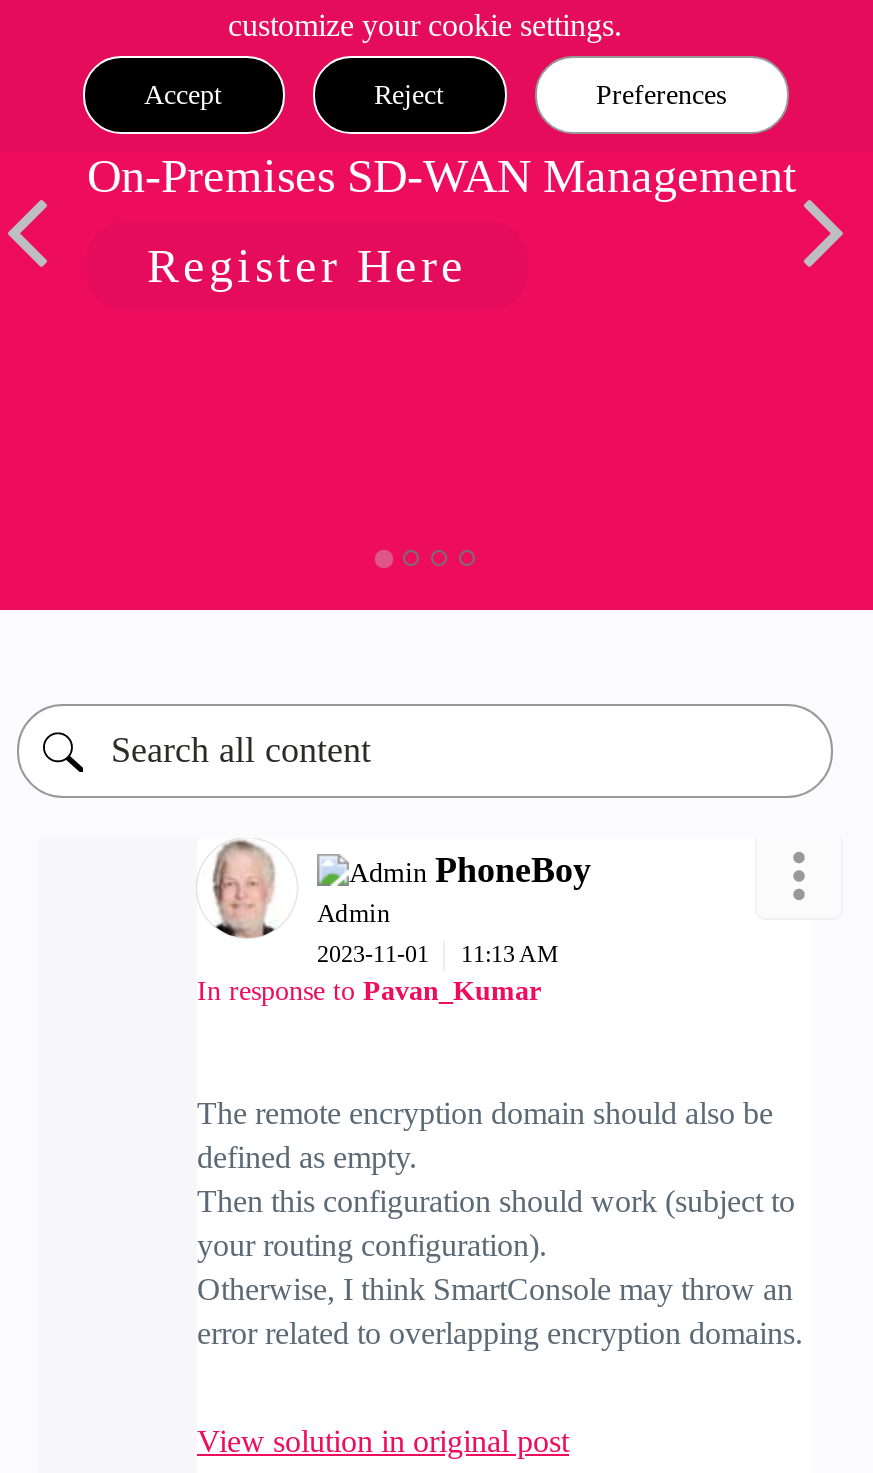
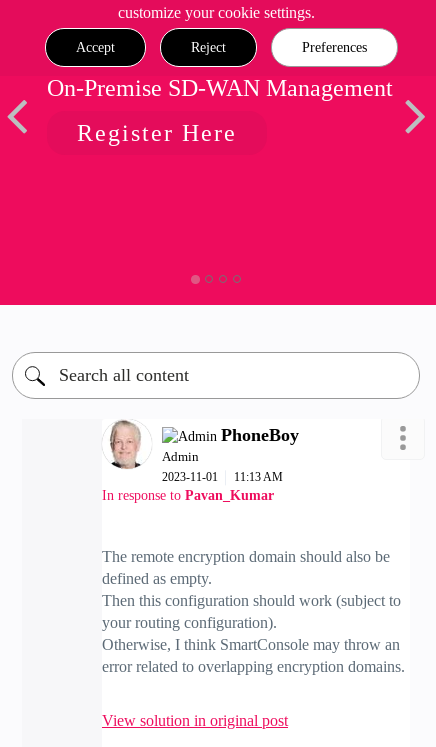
[87,150,797,202] On-Premises SD-WAN Management -> [47,75,393,101] On-Premise SD-WAN Management

